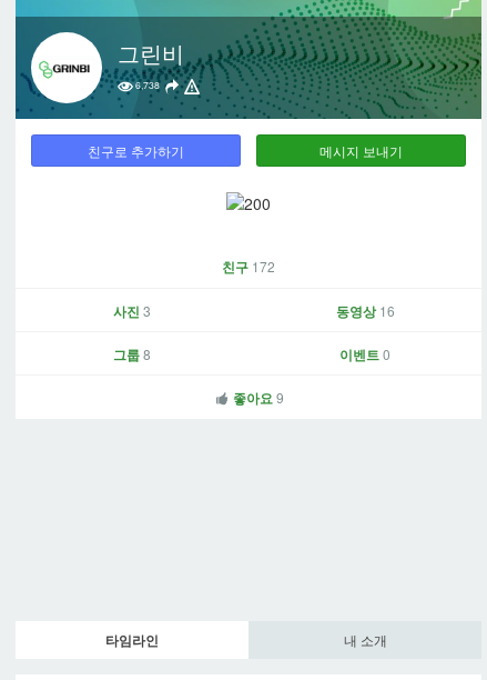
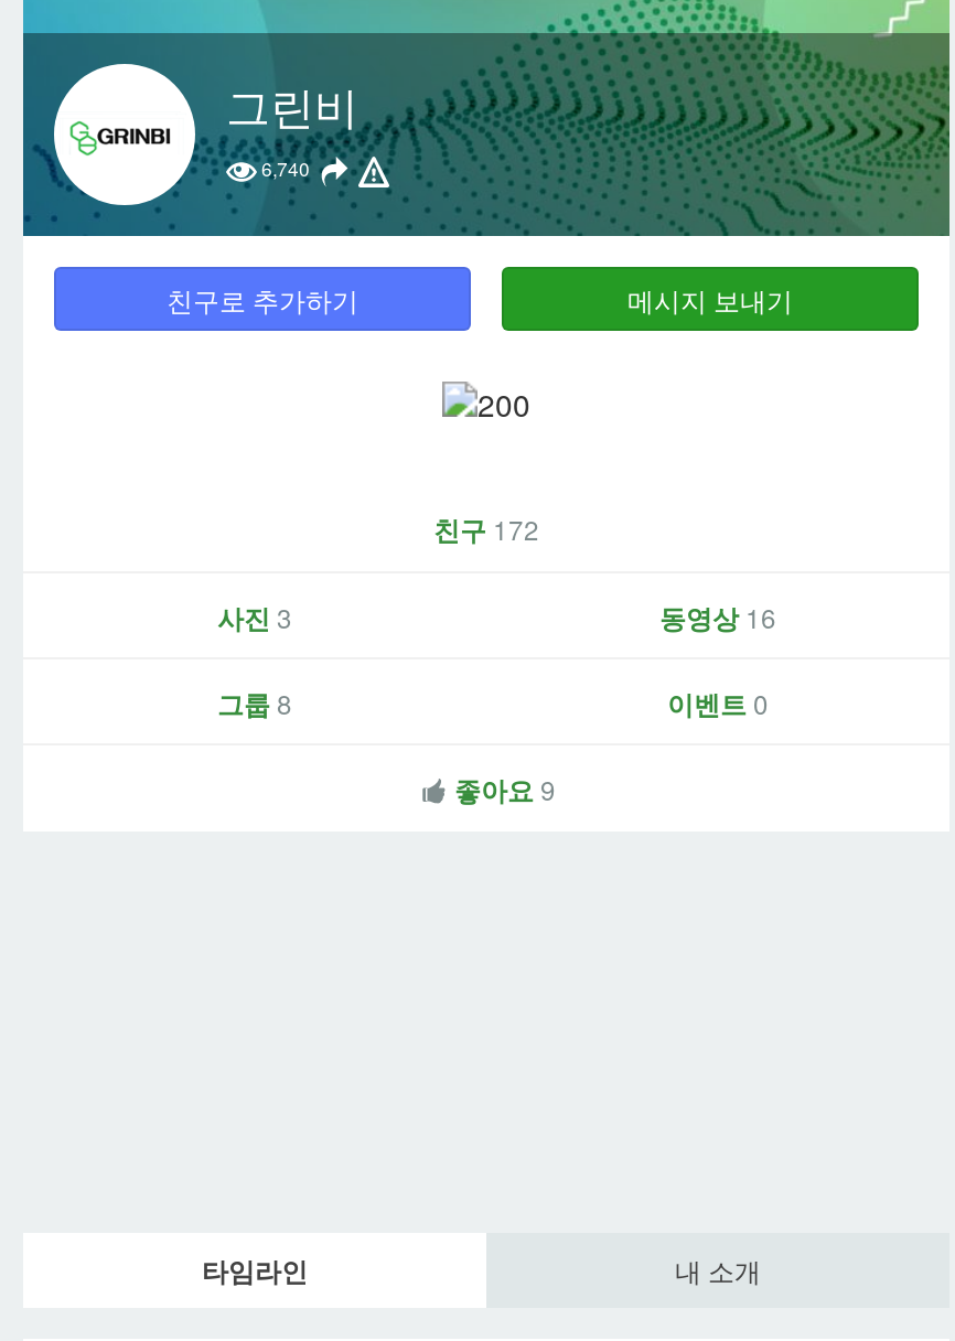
[135,78,160,91] 6,738 -> [261,155,310,182] 6,740

